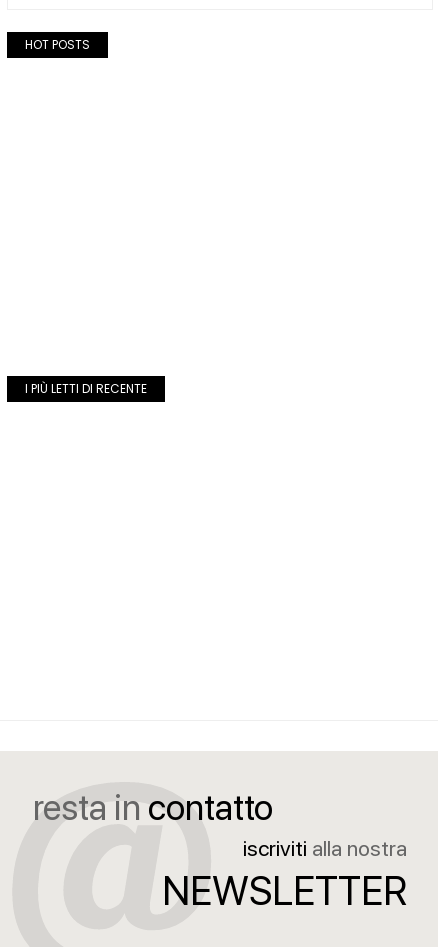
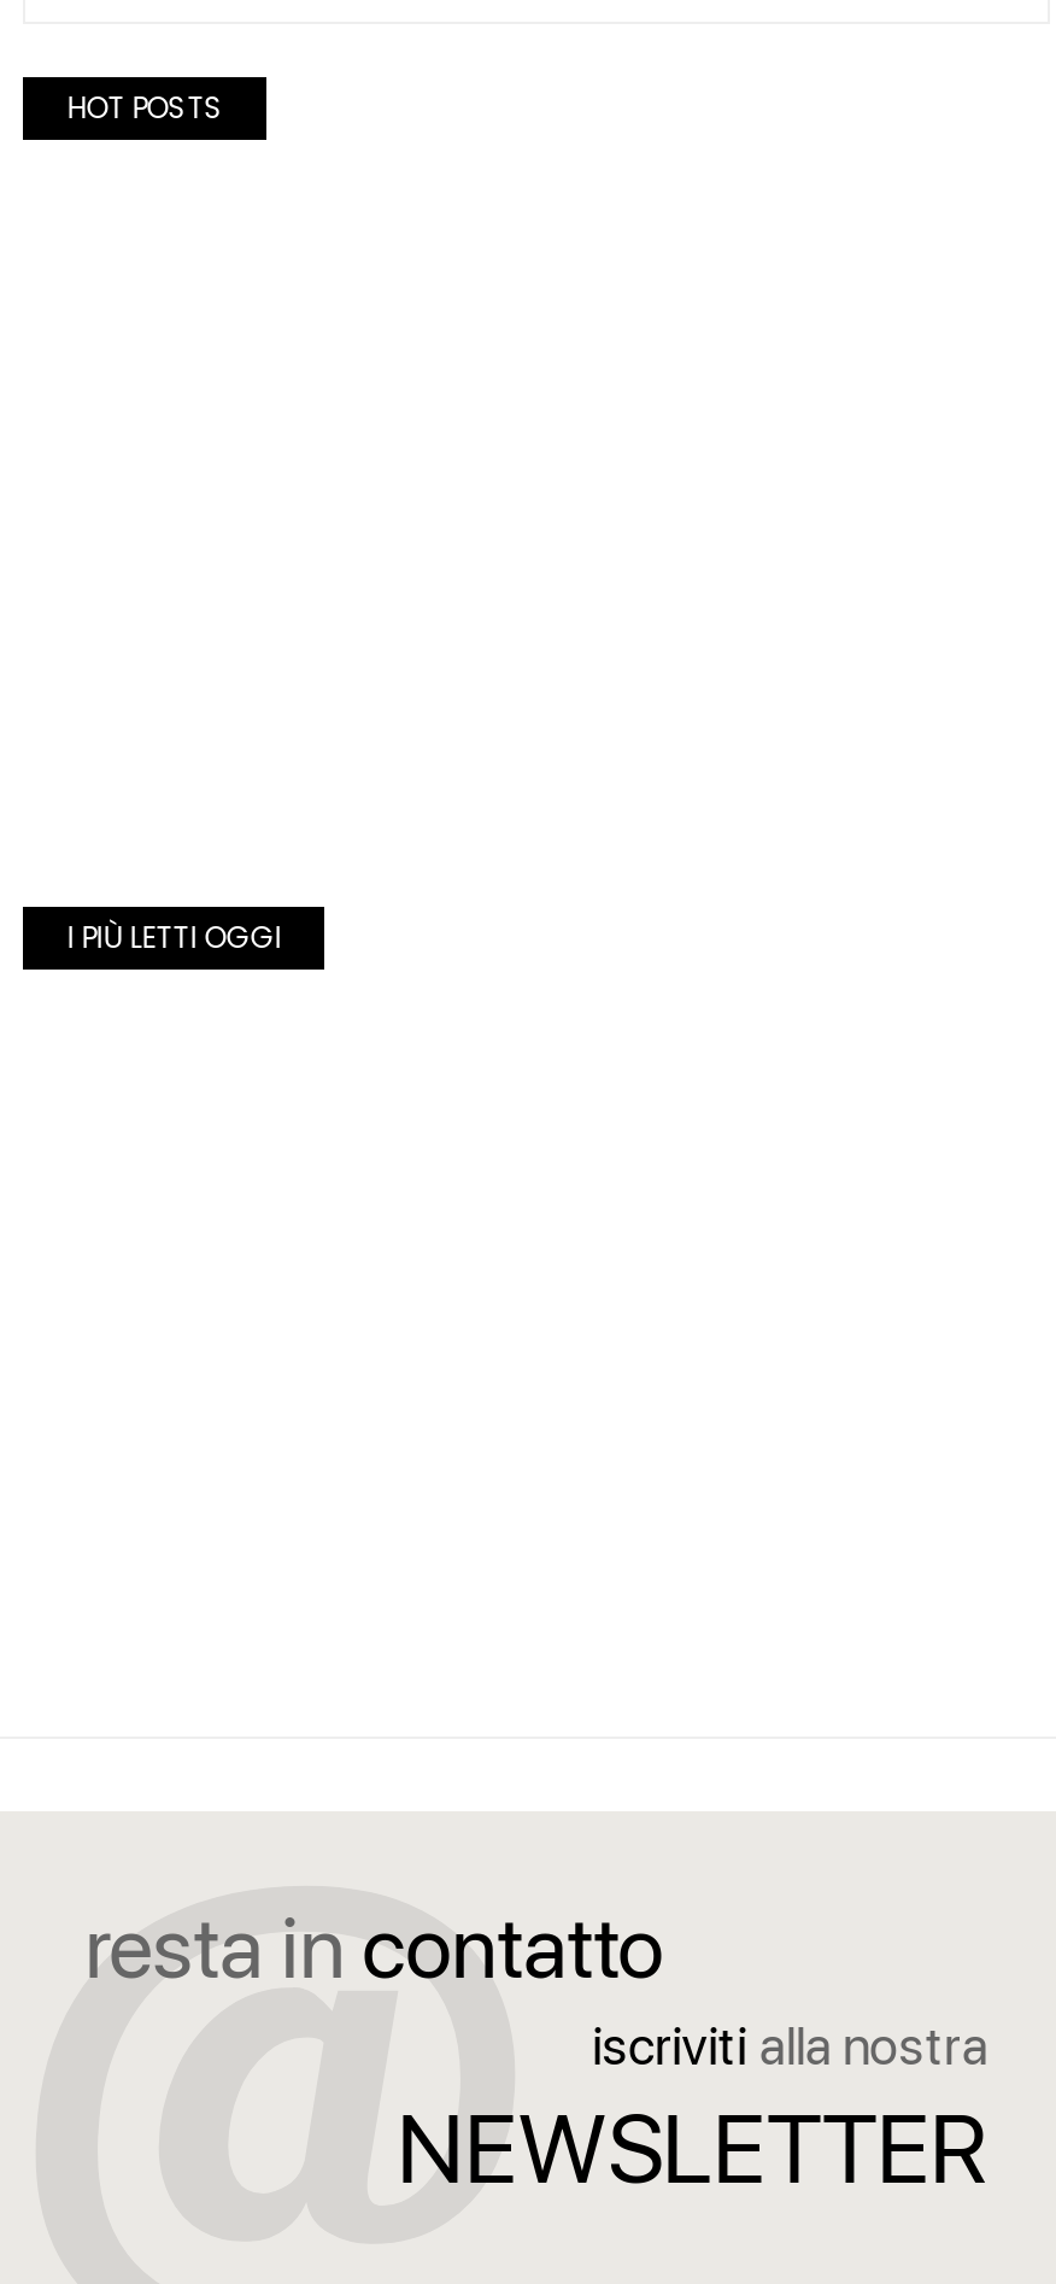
[25,380,147,397] I PIÙ LETTI DI RECENTE -> [67,917,281,958] I PIÙ LETTI OGGI

